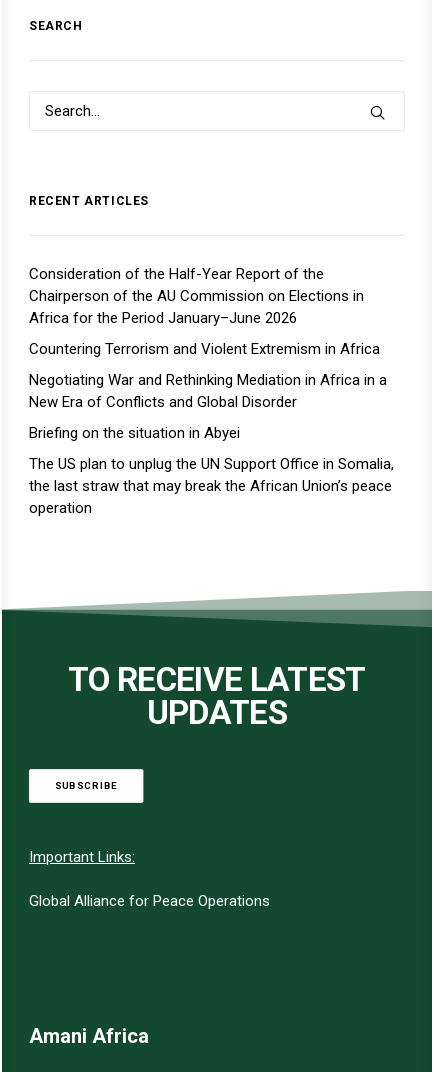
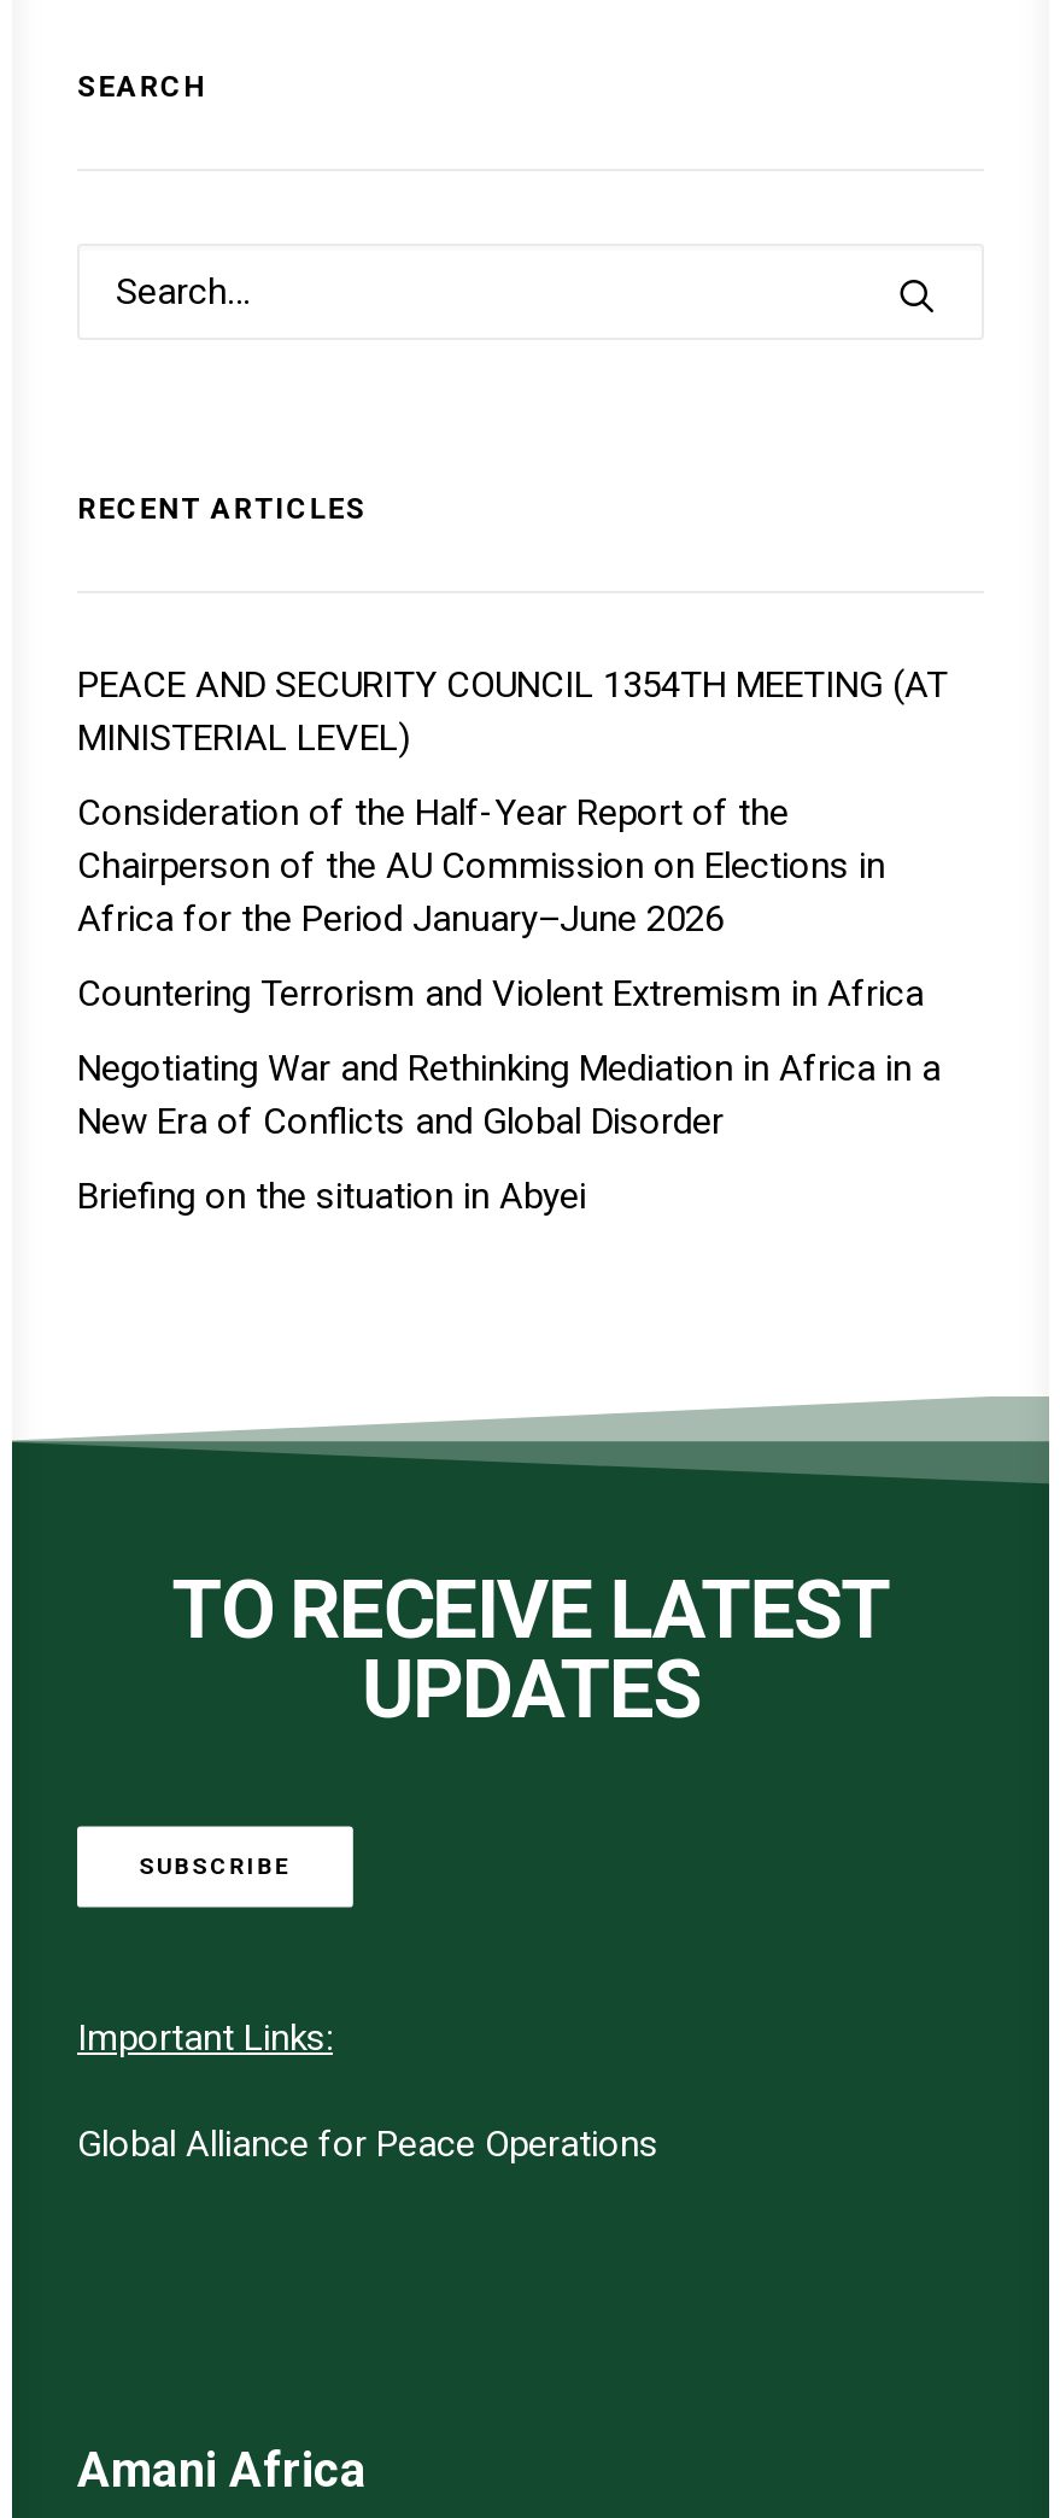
none -> [77,663,948,760] PEACE AND SECURITY COUNCIL 1354TH MEETING (AT | MINISTERIAL LEVEL)
moved [29,265,387,442] -> [77,791,941,1218]: Consideration of the Half-Year Report of the | Chairperson of the AU Commission on Elections in | Africa for the Period January–June 2026 | Countering Terrorism and Violent Extremism in Africa | Negotiating War and Rethinking Mediation in Africa in a | New Era of Conflicts and Global Disorder | Briefing on the situation in Abyei
[29,455,394,517] The US plan to unplug the UN Support Office in Somalia, | the last straw that may break the African Union’s peace | operation -> none

